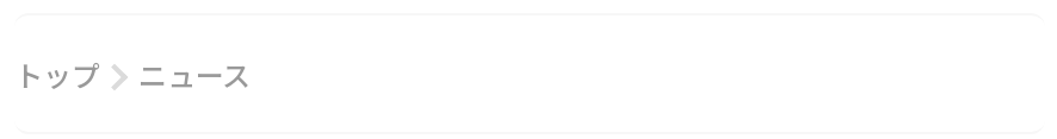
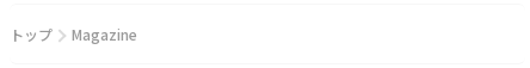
[138,53,251,94] ニュース -> [72,24,137,44] Magazine

